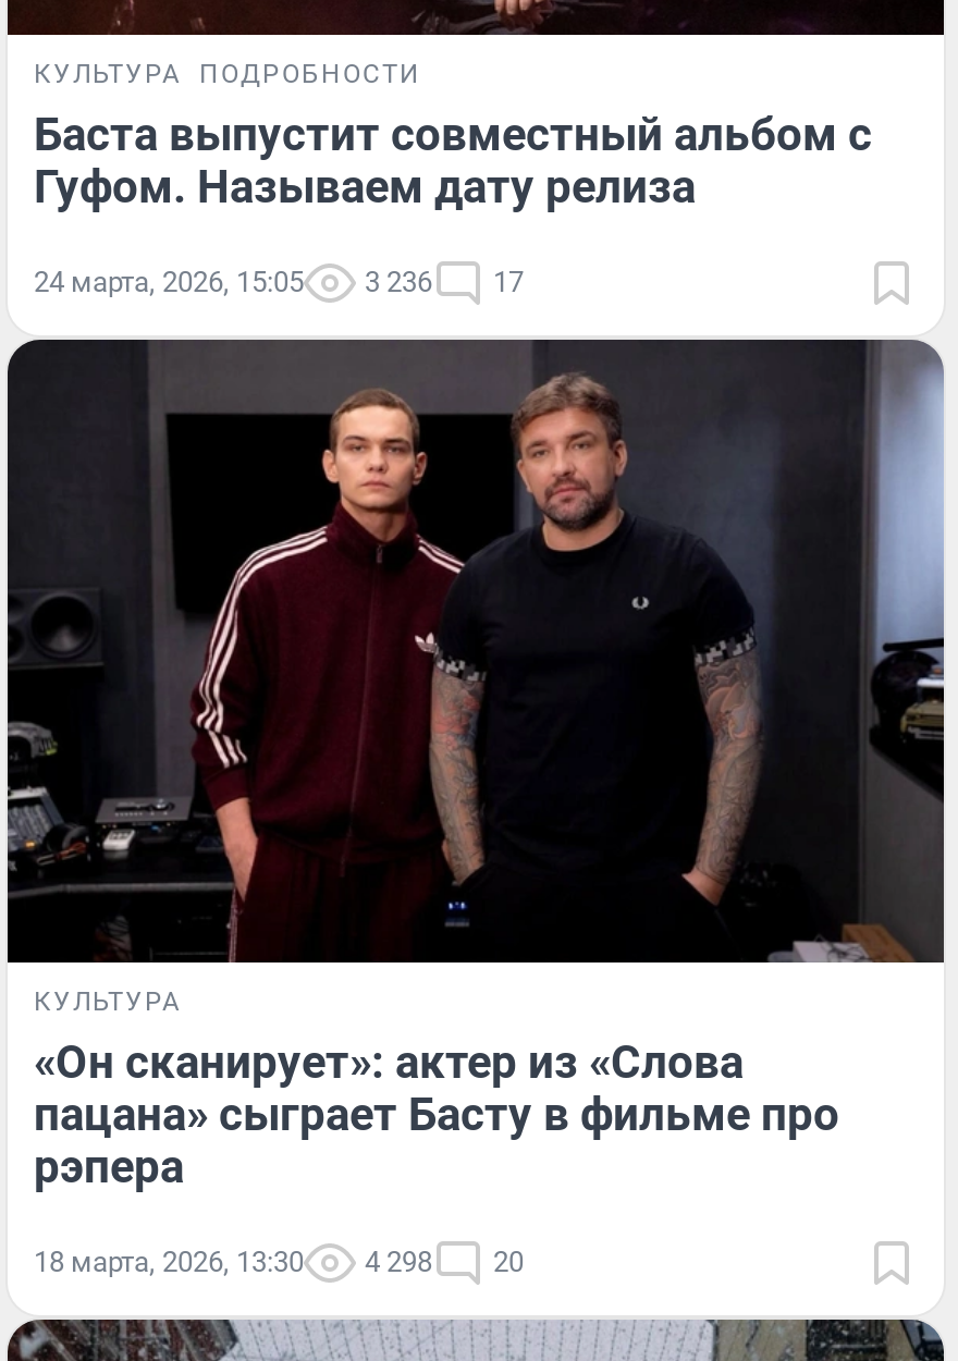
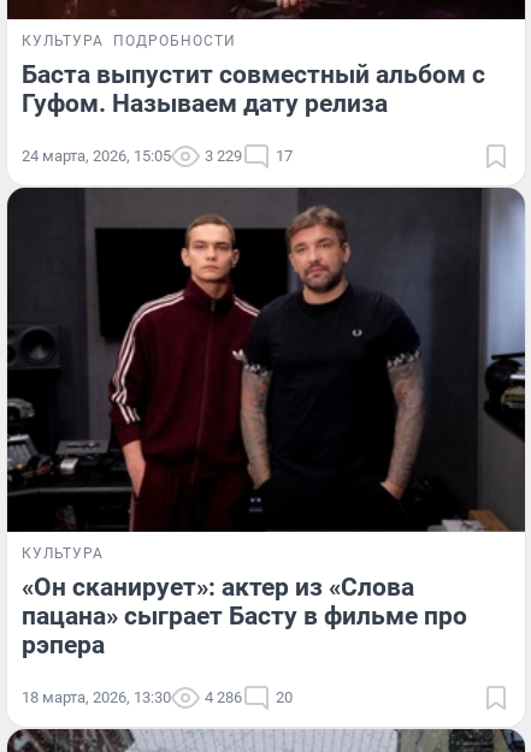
[34,265,524,297] 24 марта, 2026, 15:05 3 236 17 -> [22,146,293,164] 24 марта, 2026, 15:05 3 229 17
[34,1246,524,1279] 18 марта, 2026, 13:30 4 298 20 -> [22,688,293,707] 18 марта, 2026, 13:30 4 286 20

